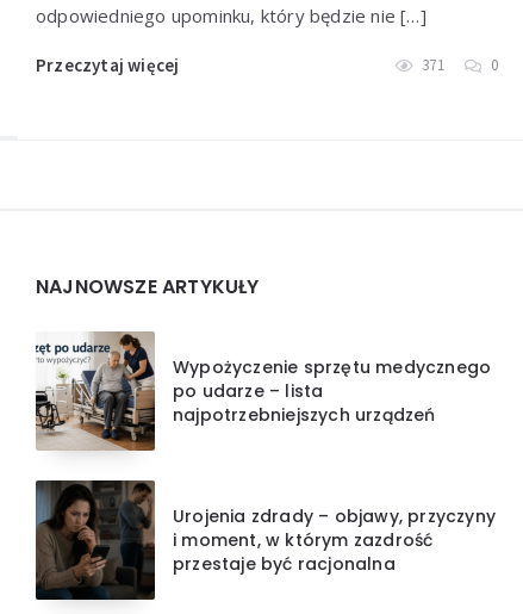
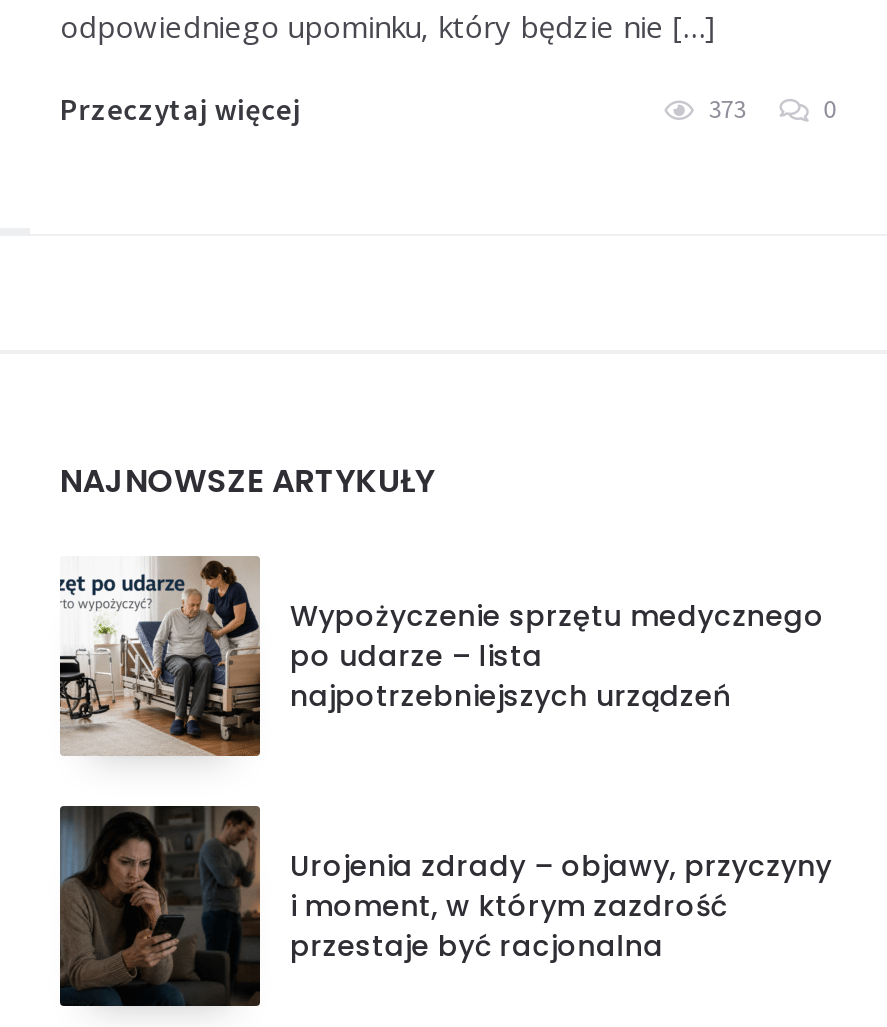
[422,54,444,75] 371 -> [708,91,746,125] 373

